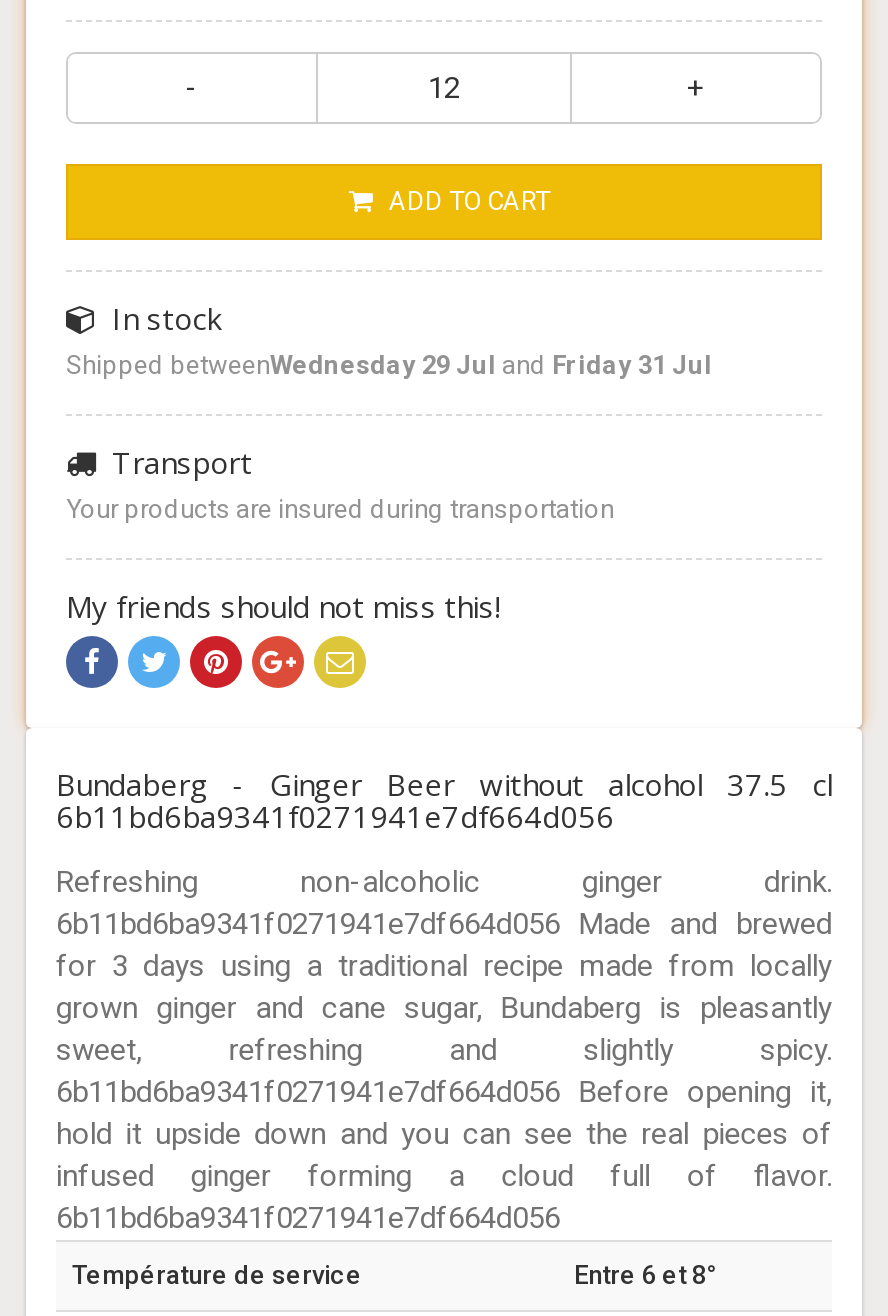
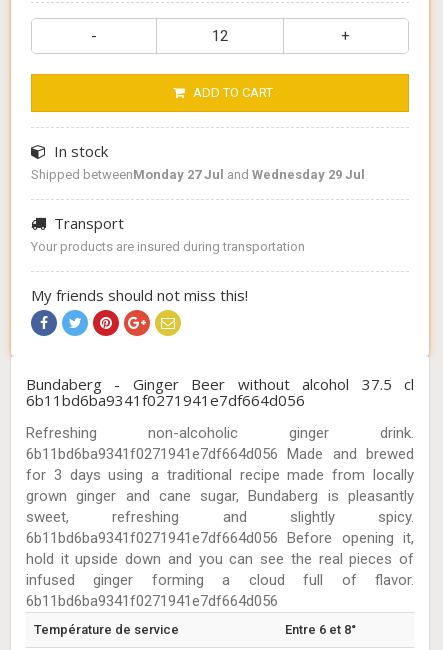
[66,350,712,380] Shipped betweenWednesday 29 Jul and Friday 31 Jul -> [31,167,365,182] Shipped betweenMonday 27 Jul and Wednesday 29 Jul

